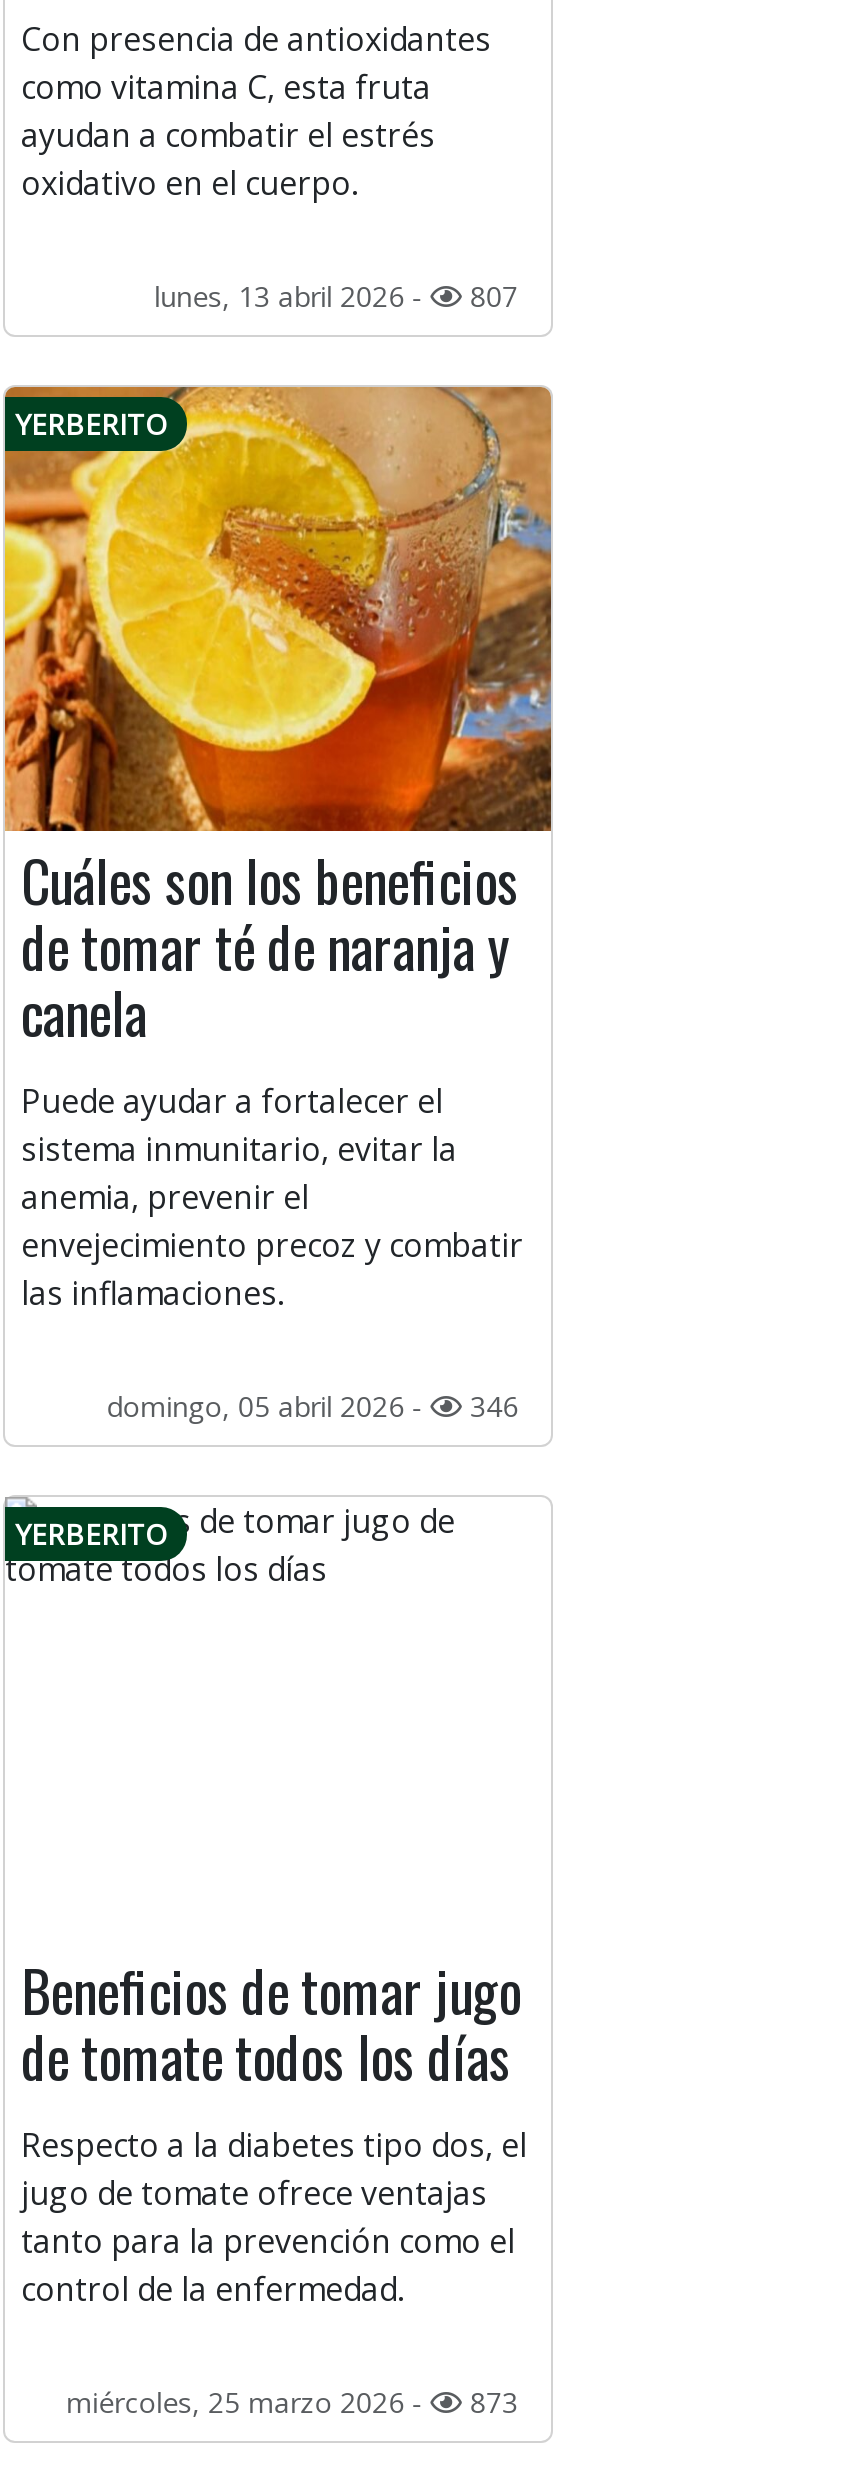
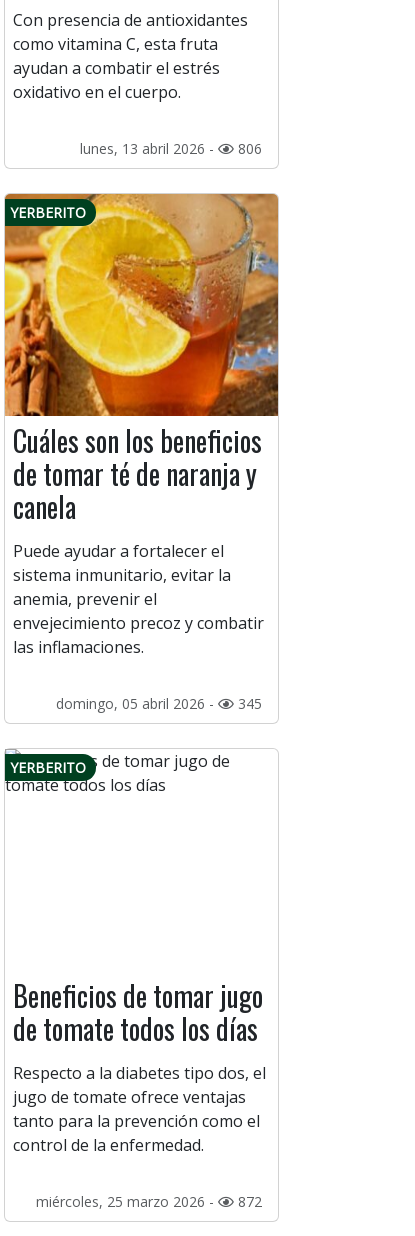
[154,277,518,315] lunes, 13 abril 2026 - 807 -> [80,139,262,158] lunes, 13 abril 2026 - 806
[106,1387,518,1425] domingo, 05 abril 2026 - 346 -> [56,694,262,713] domingo, 05 abril 2026 - 345
[66,2383,518,2421] miércoles, 25 marzo 2026 - 873 -> [36,1192,262,1211] miércoles, 25 marzo 2026 - 872

